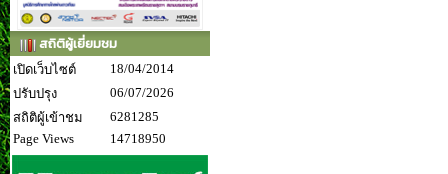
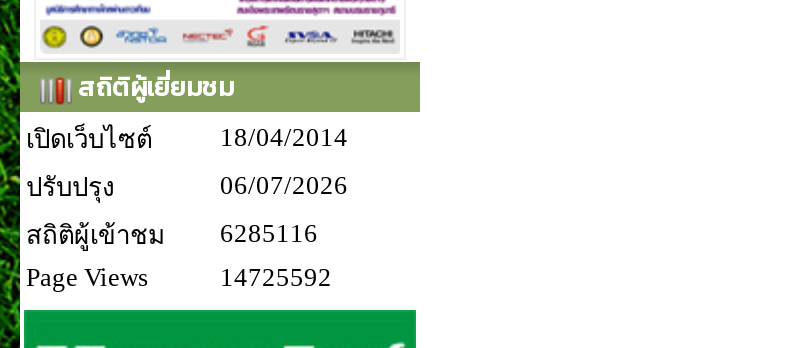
[13,109,159,125] สถิติผู้เข้าชม 6281285 -> [26,218,318,250] สถิติผู้เข้าชม 6285116
[110,131,166,146] 14718950 -> [220,262,332,292] 14725592

